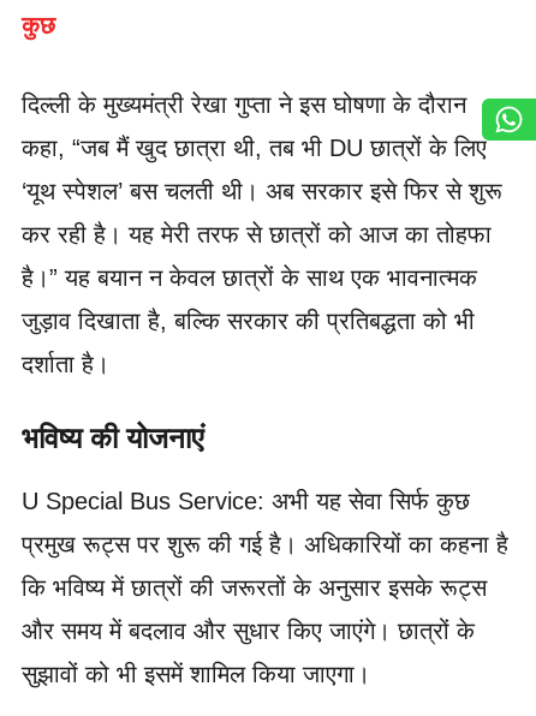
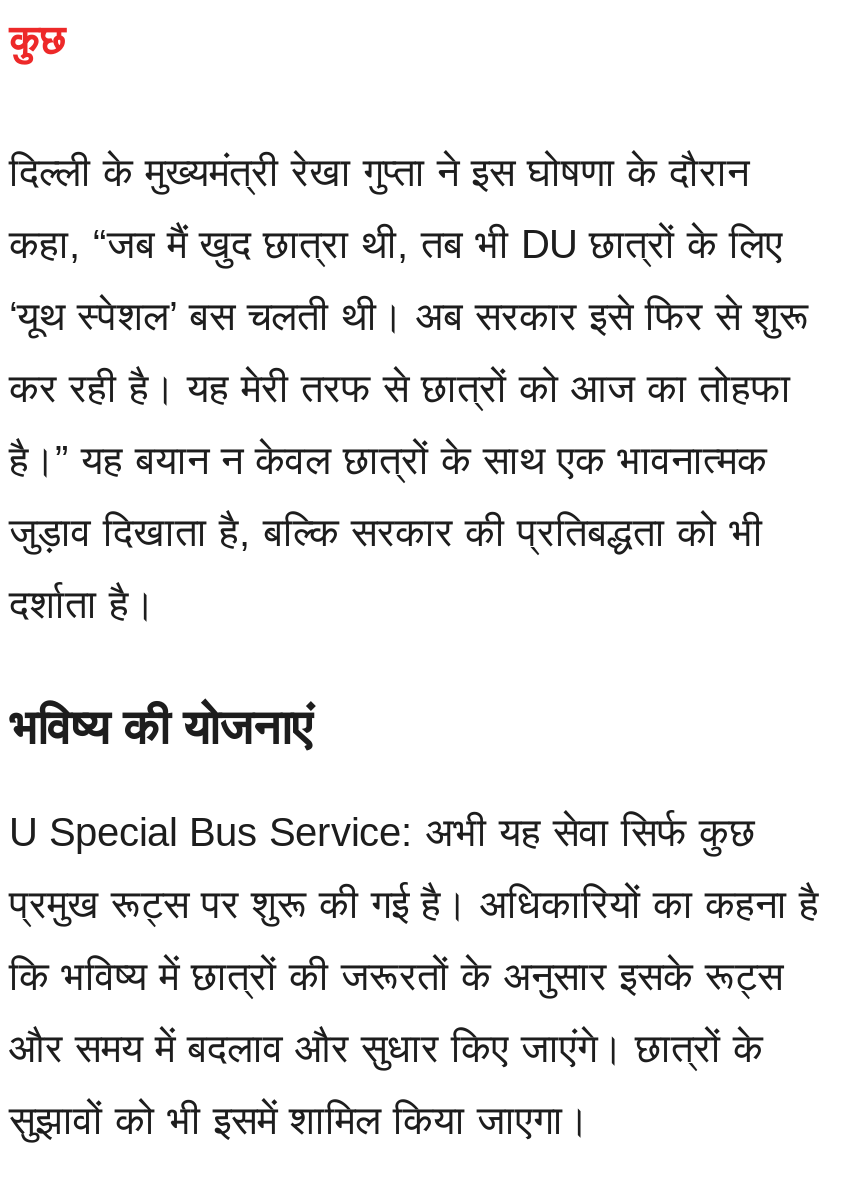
[481,97,532,142] [image] -> none

